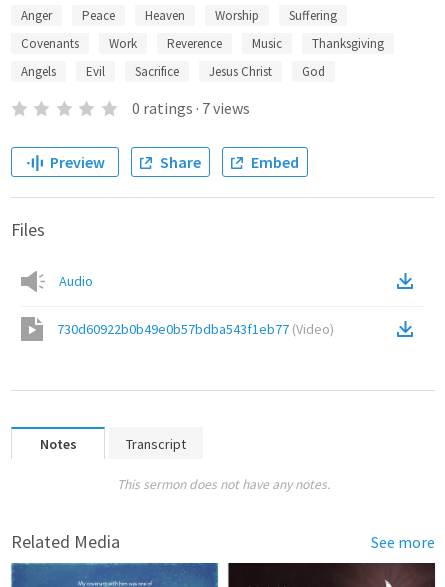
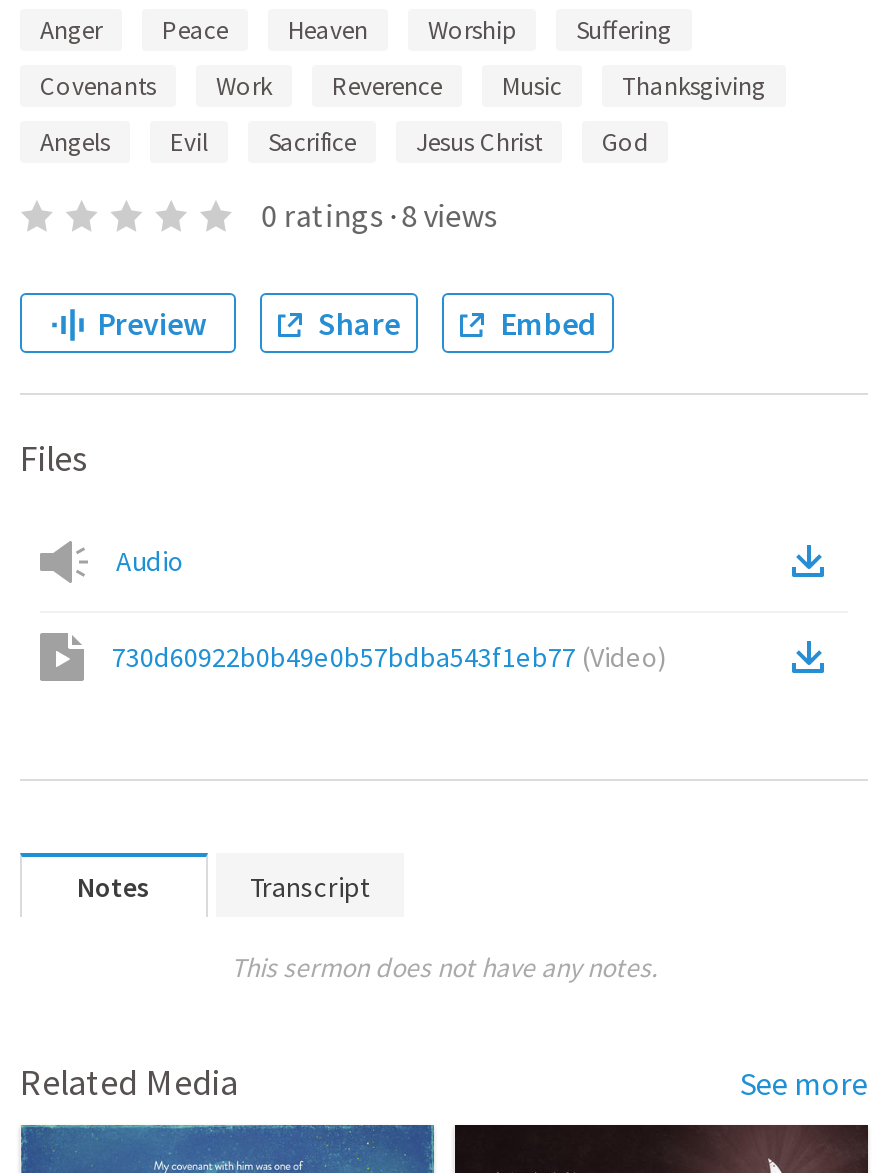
[132,98,250,118] 0 ratings · 7 views -> [261,195,497,235] 0 ratings · 8 views

